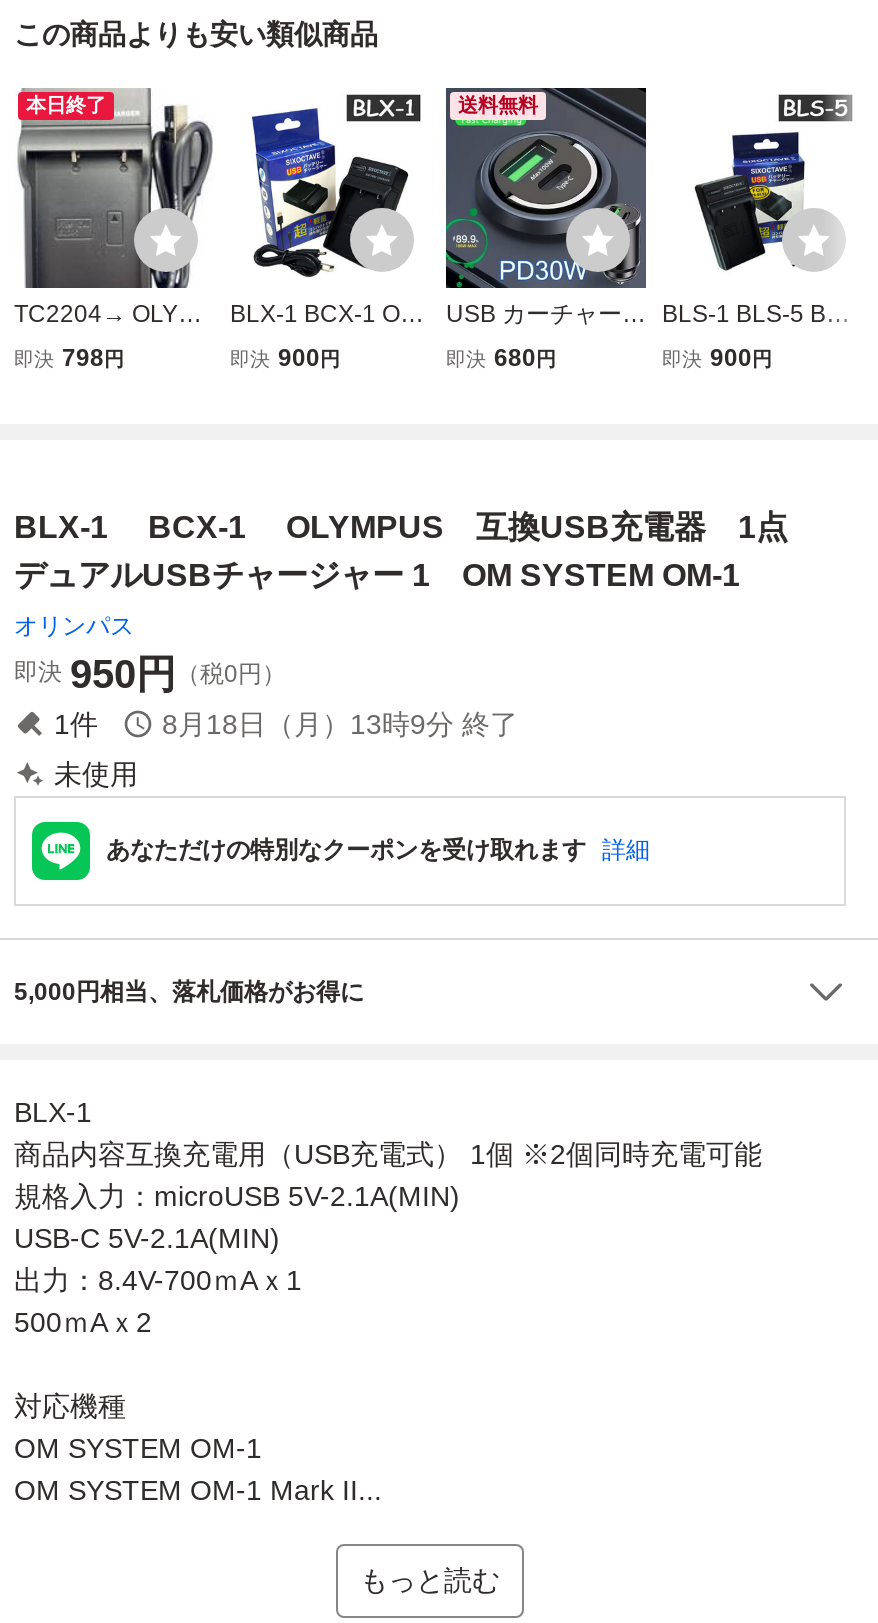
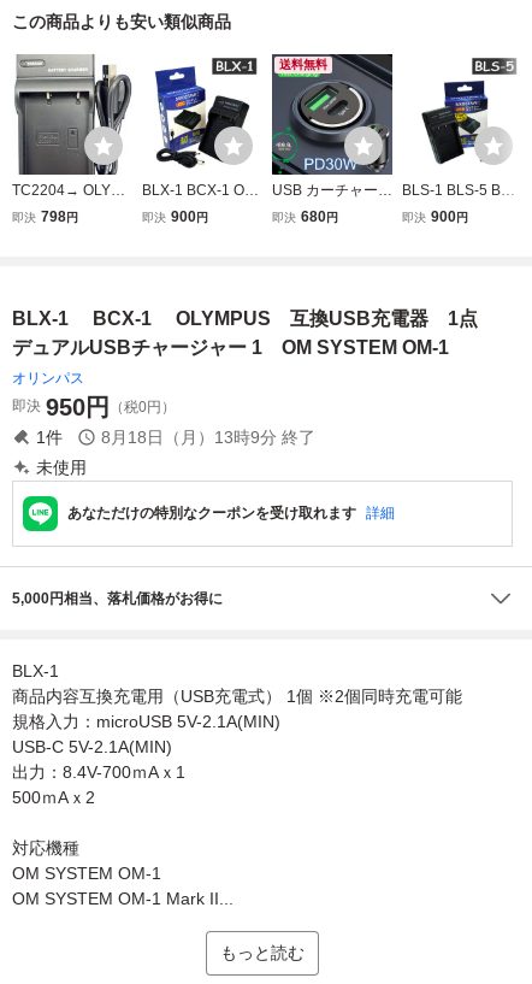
[26,94,106,116] 本日終了 -> none

